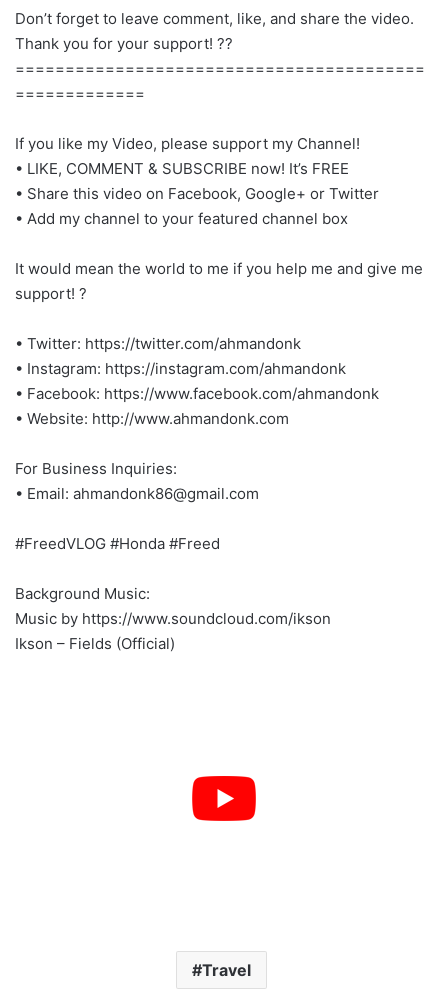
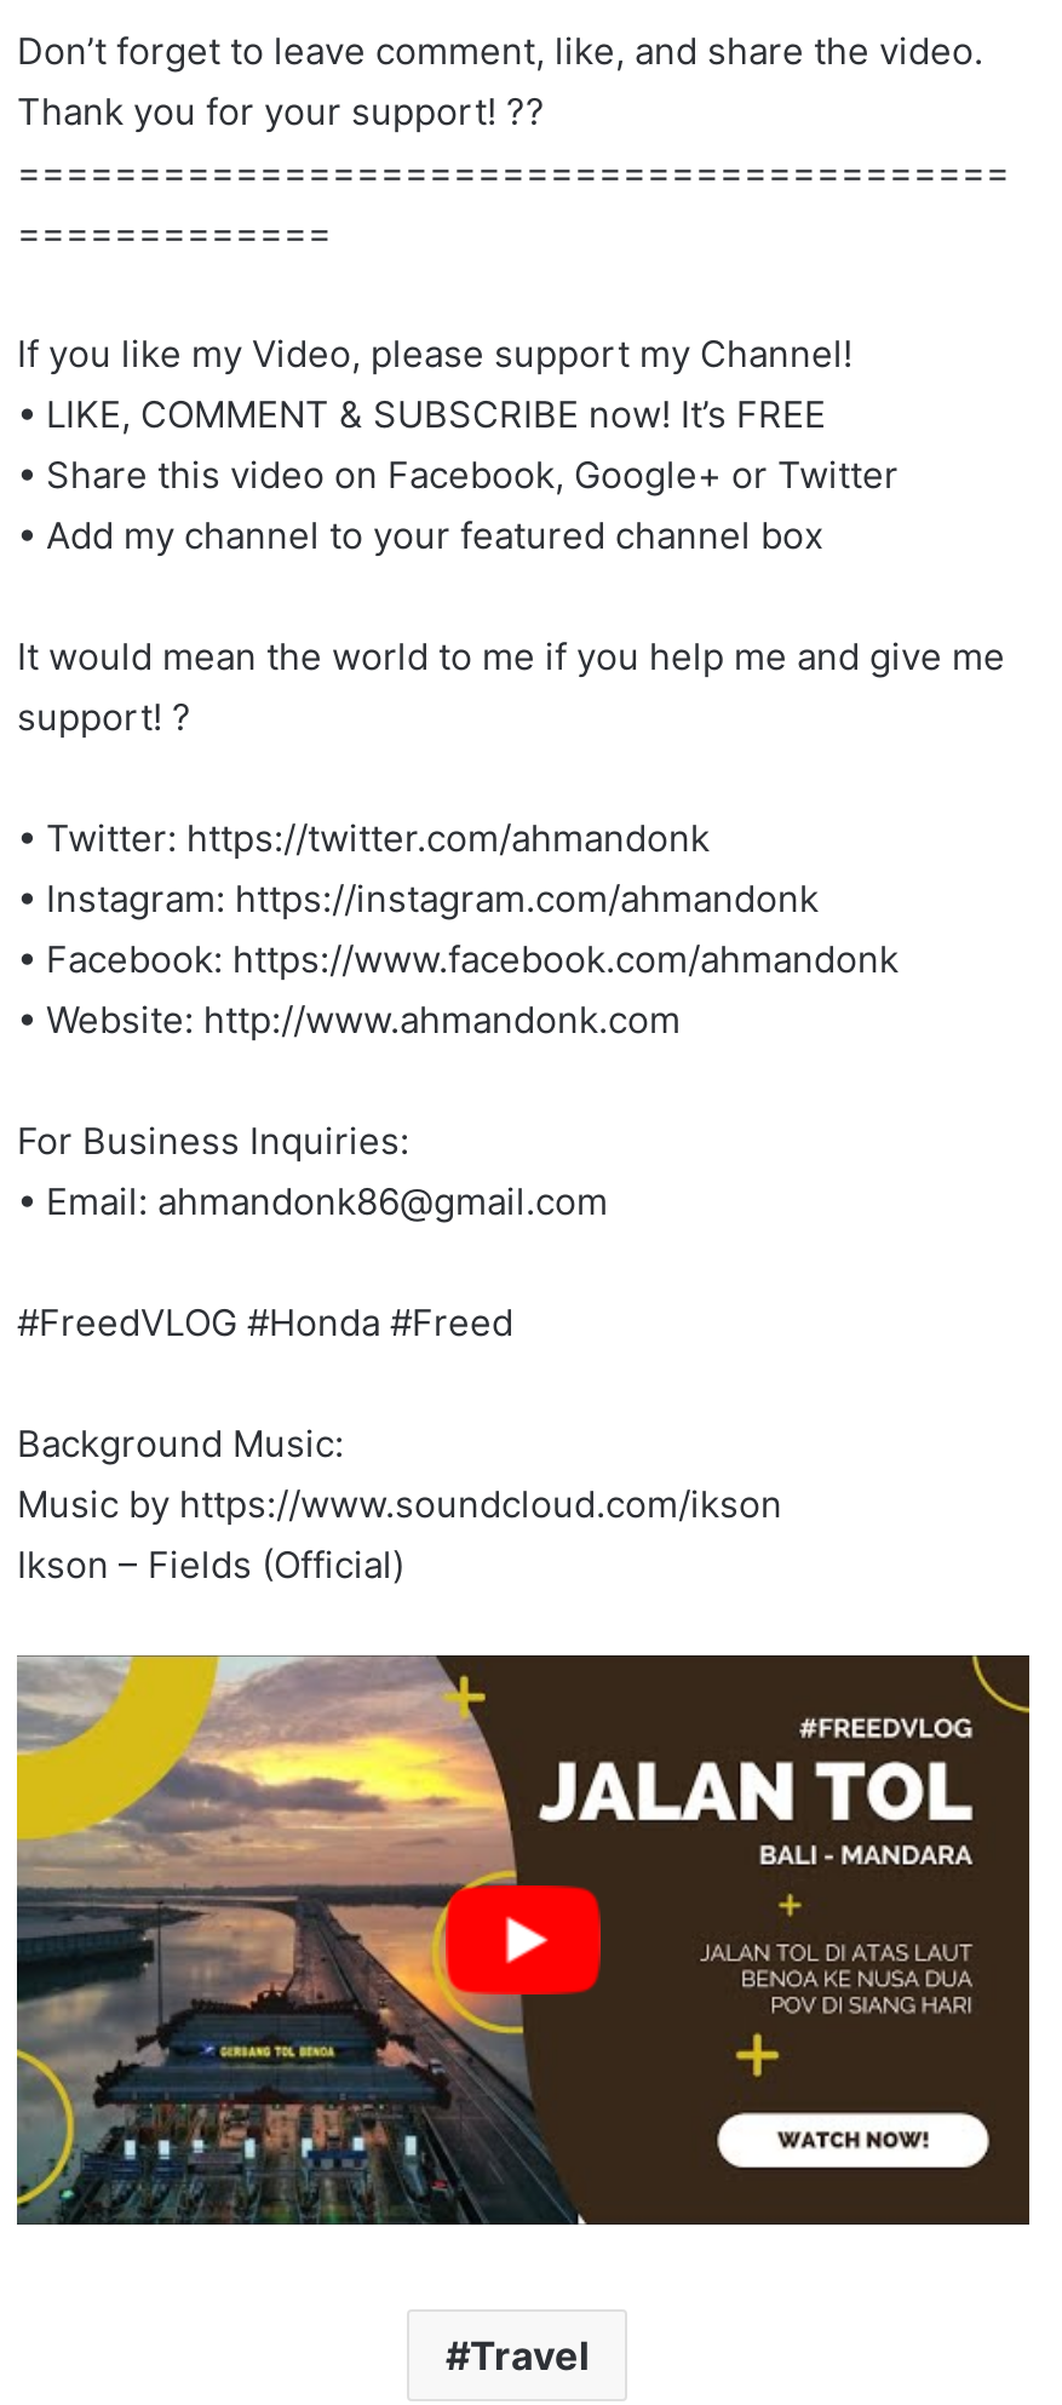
none -> [15,1653,1032,2227] [image]

